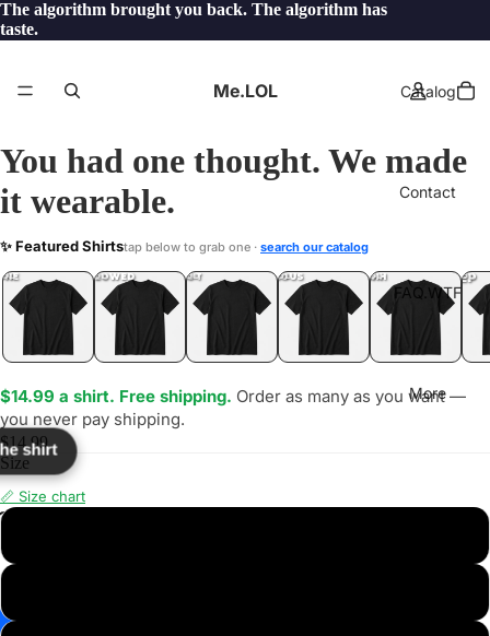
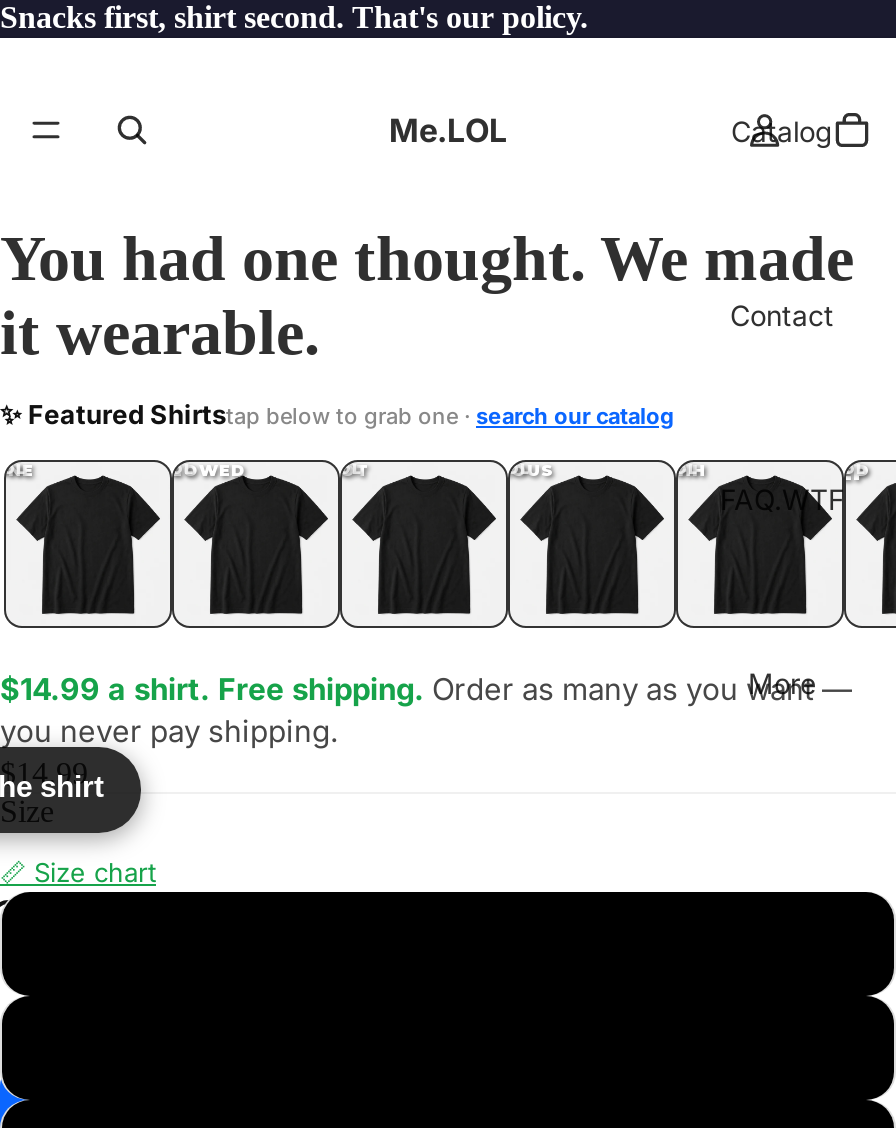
[0,0,387,38] The algorithm brought you back. The algorithm has | taste. -> [0,0,588,34] Snacks first, shirt second. That's our policy.

